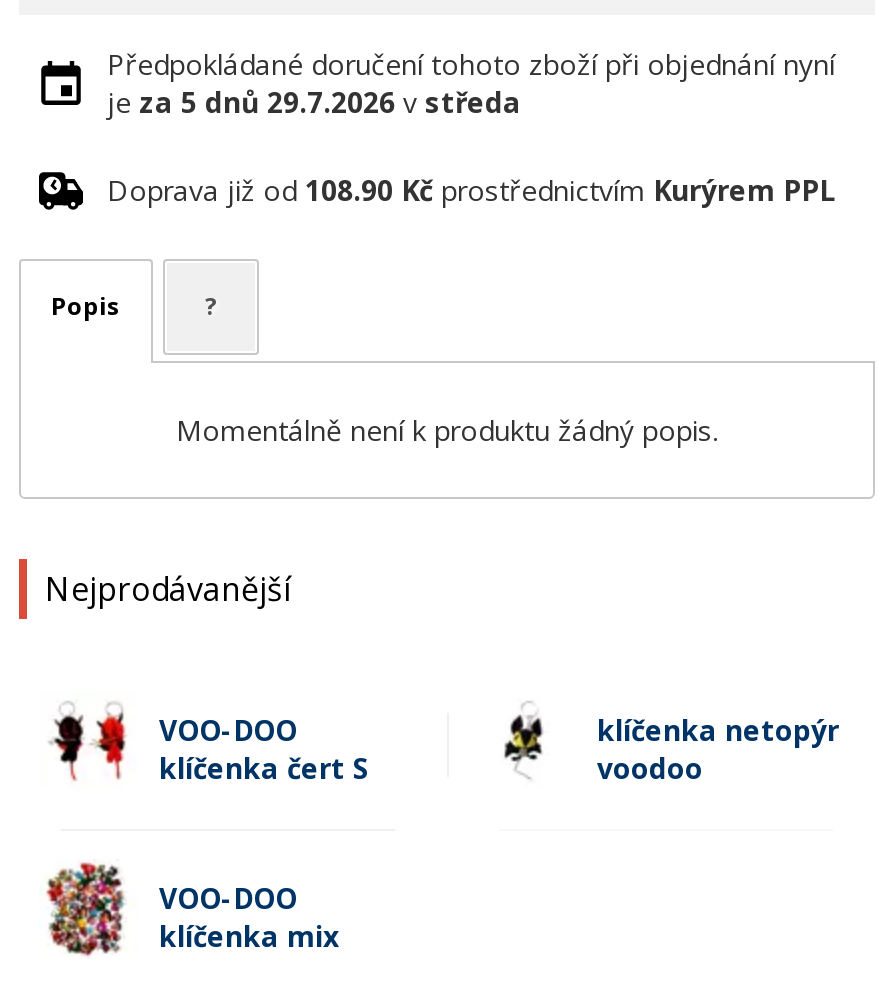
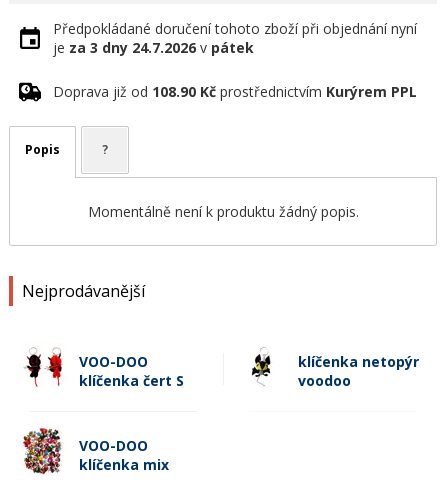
[107,83,521,121] je za 5 dnů 29.7.2026 v středa -> [53,38,254,57] je za 3 dny 24.7.2026 v pátek

